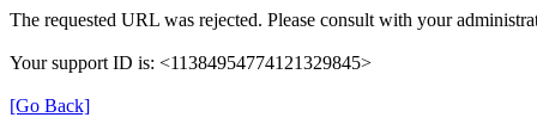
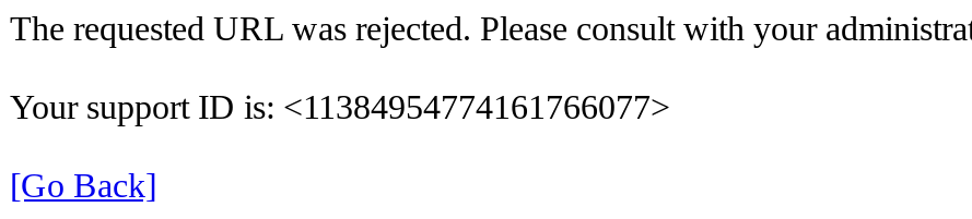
[10,52,372,73] Your support ID is: <11384954774121329845> -> [10,88,670,125] Your support ID is: <11384954774161766077>

